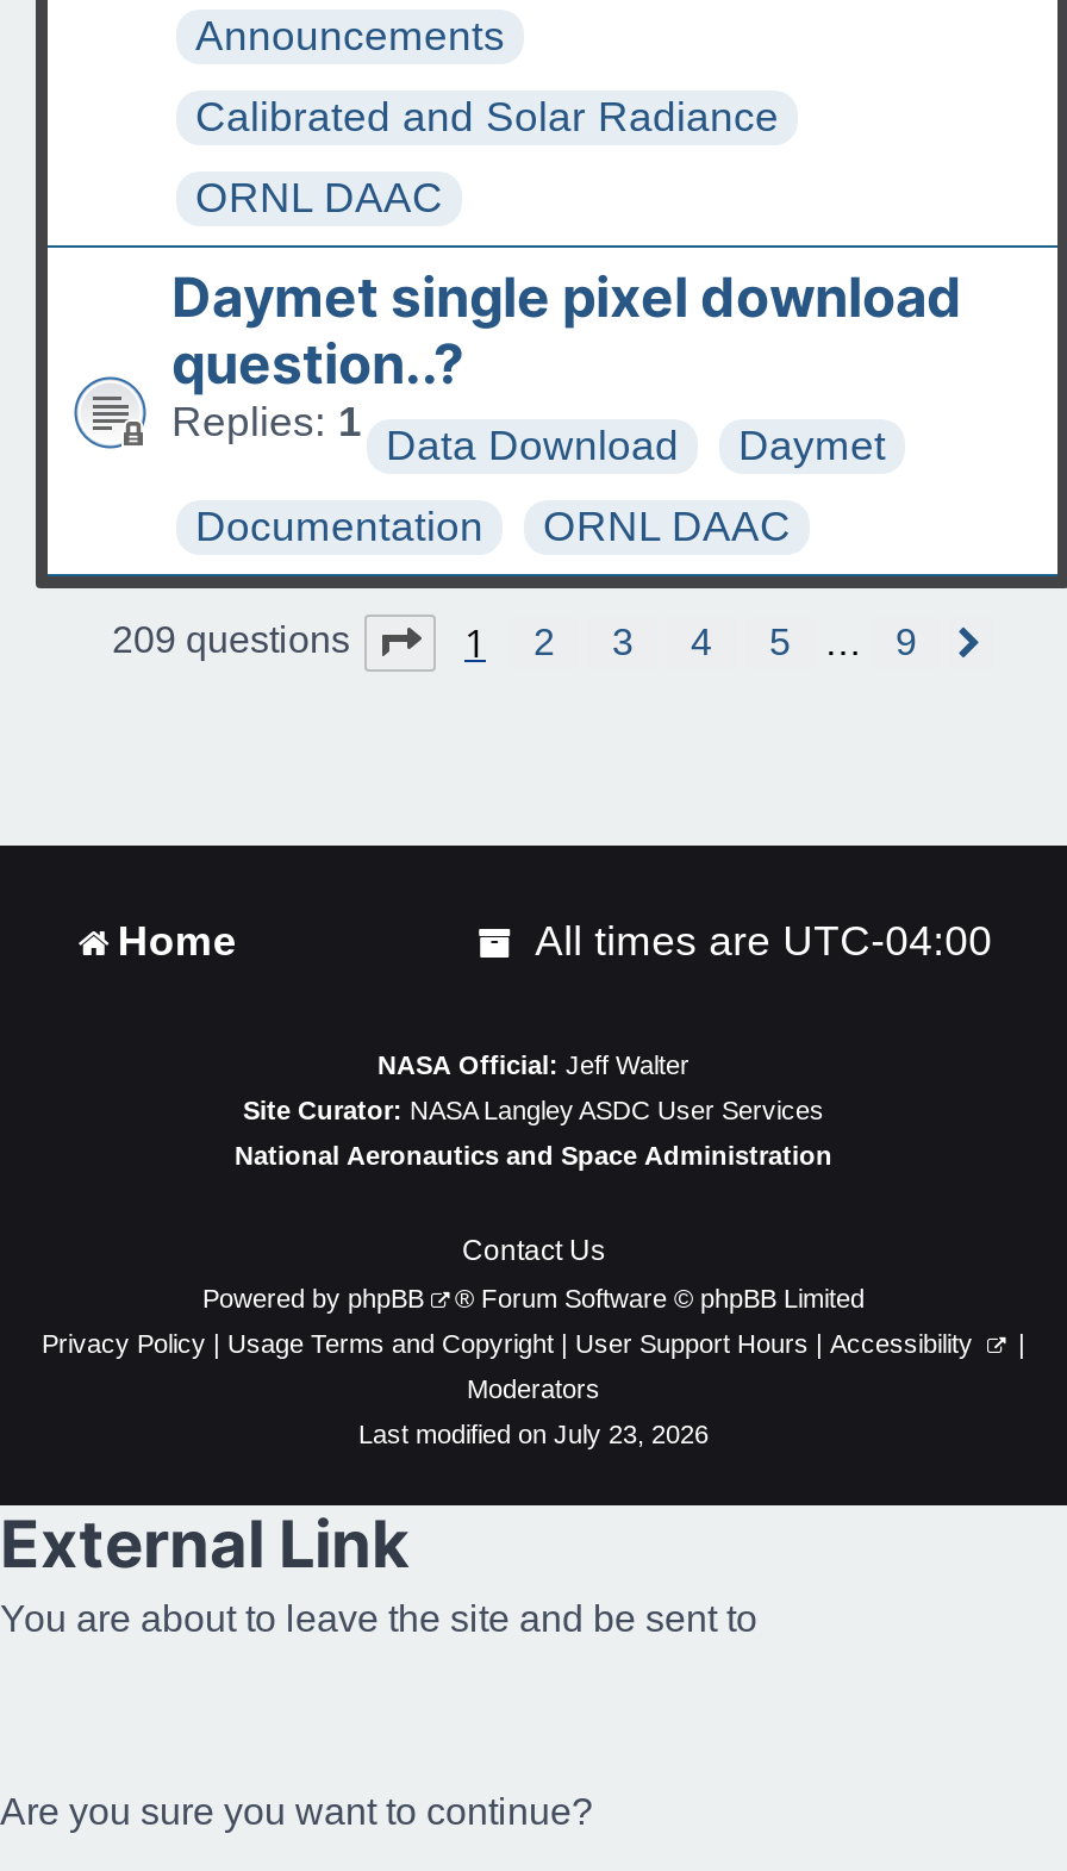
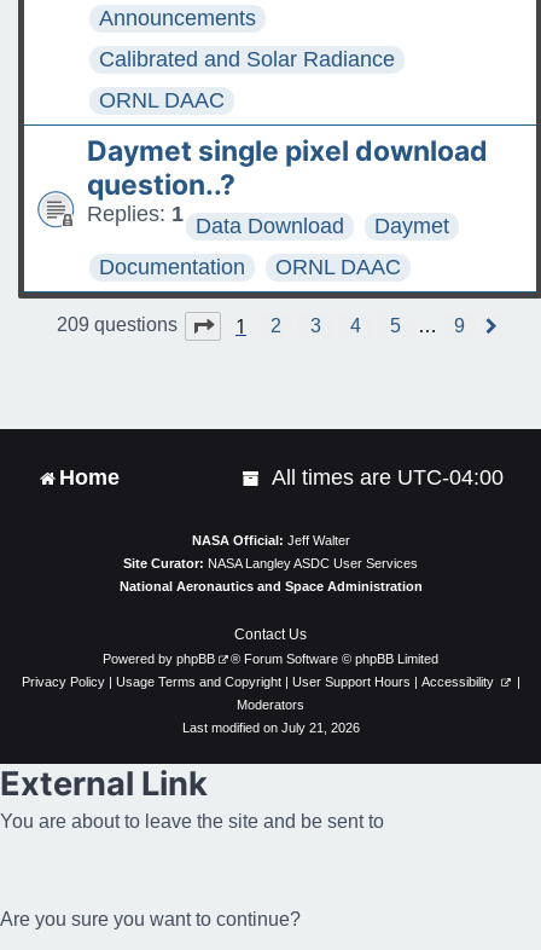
[358,1419,709,1447] Last modified on July 23, 2026 -> [182,720,359,734] Last modified on July 21, 2026

